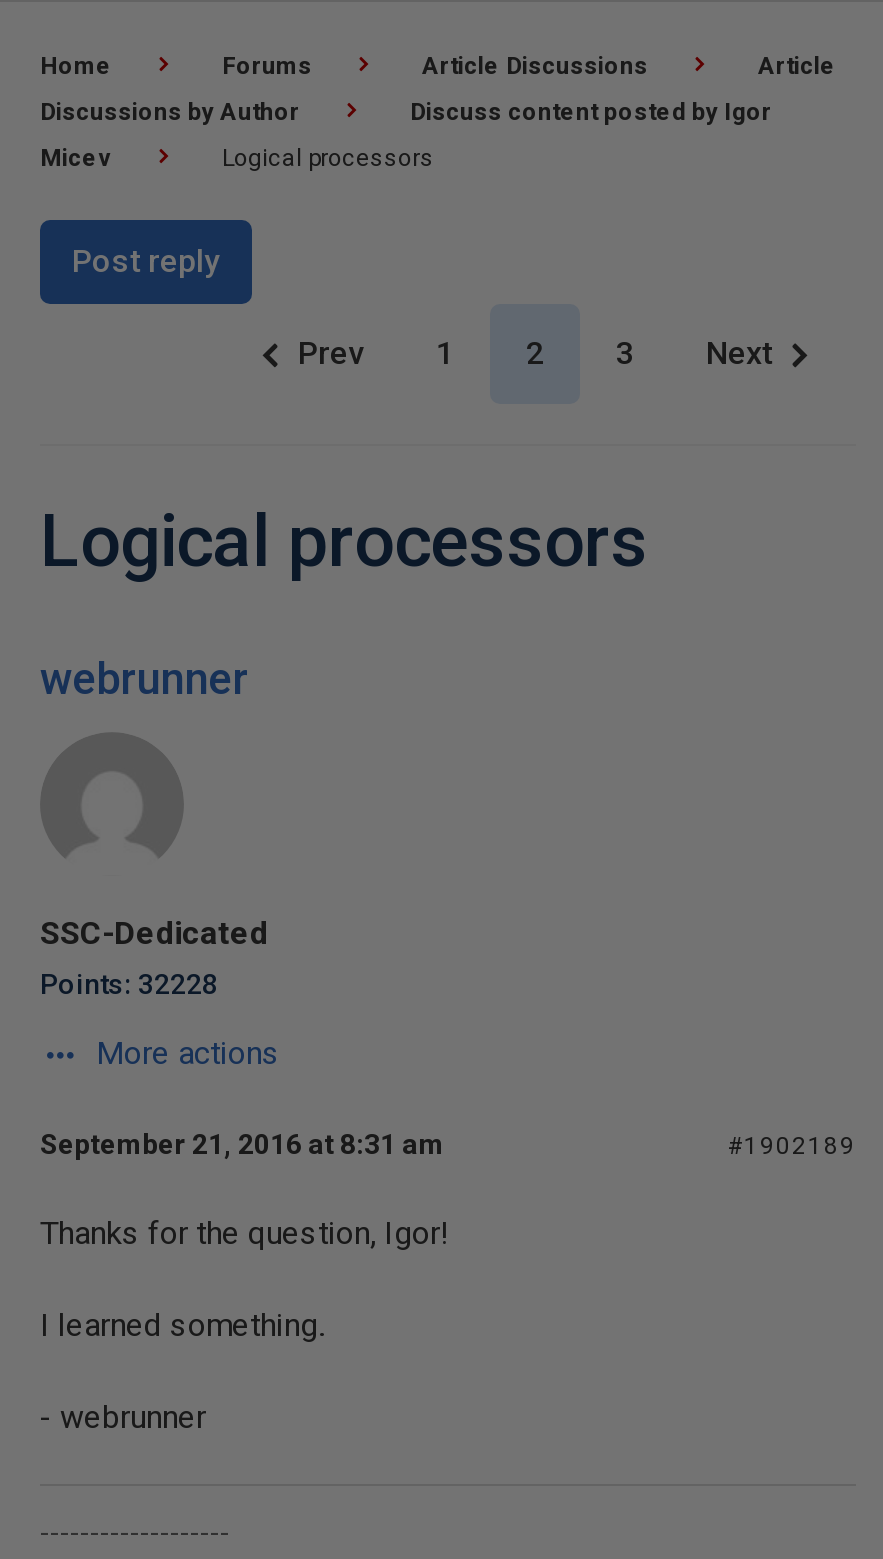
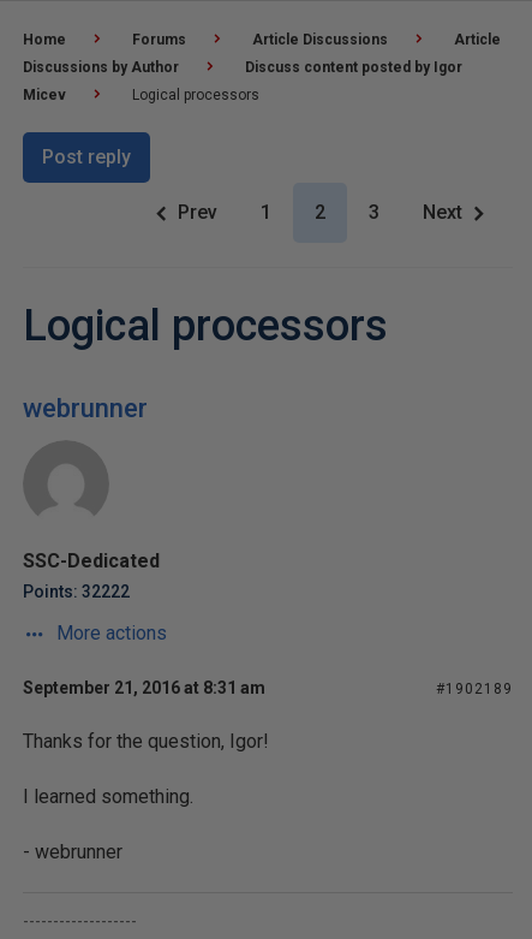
[40,968,218,1000] Points: 32228 -> [23,582,130,601] Points: 32222

